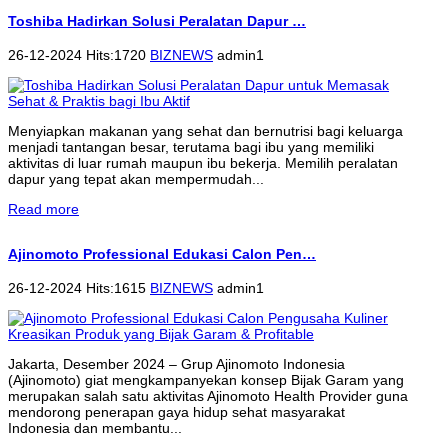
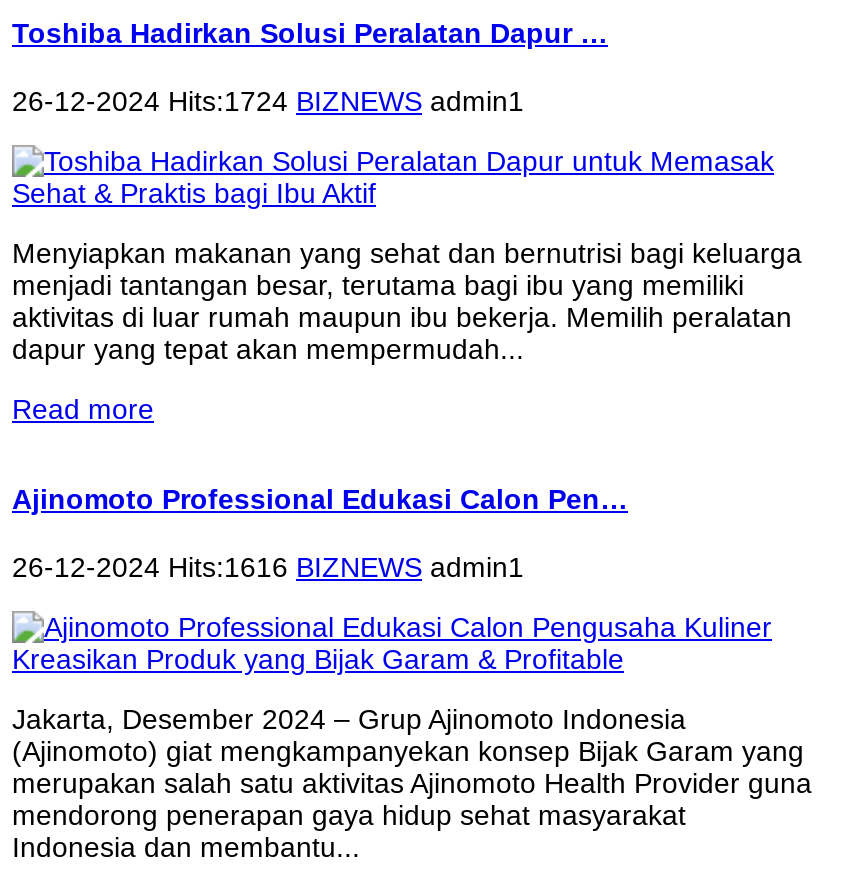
[8,47,264,63] 26-12-2024 Hits:1720 BIZNEWS admin1 -> [12,86,524,118] 26-12-2024 Hits:1724 BIZNEWS admin1
[8,280,264,296] 26-12-2024 Hits:1615 BIZNEWS admin1 -> [12,552,524,584] 26-12-2024 Hits:1616 BIZNEWS admin1

